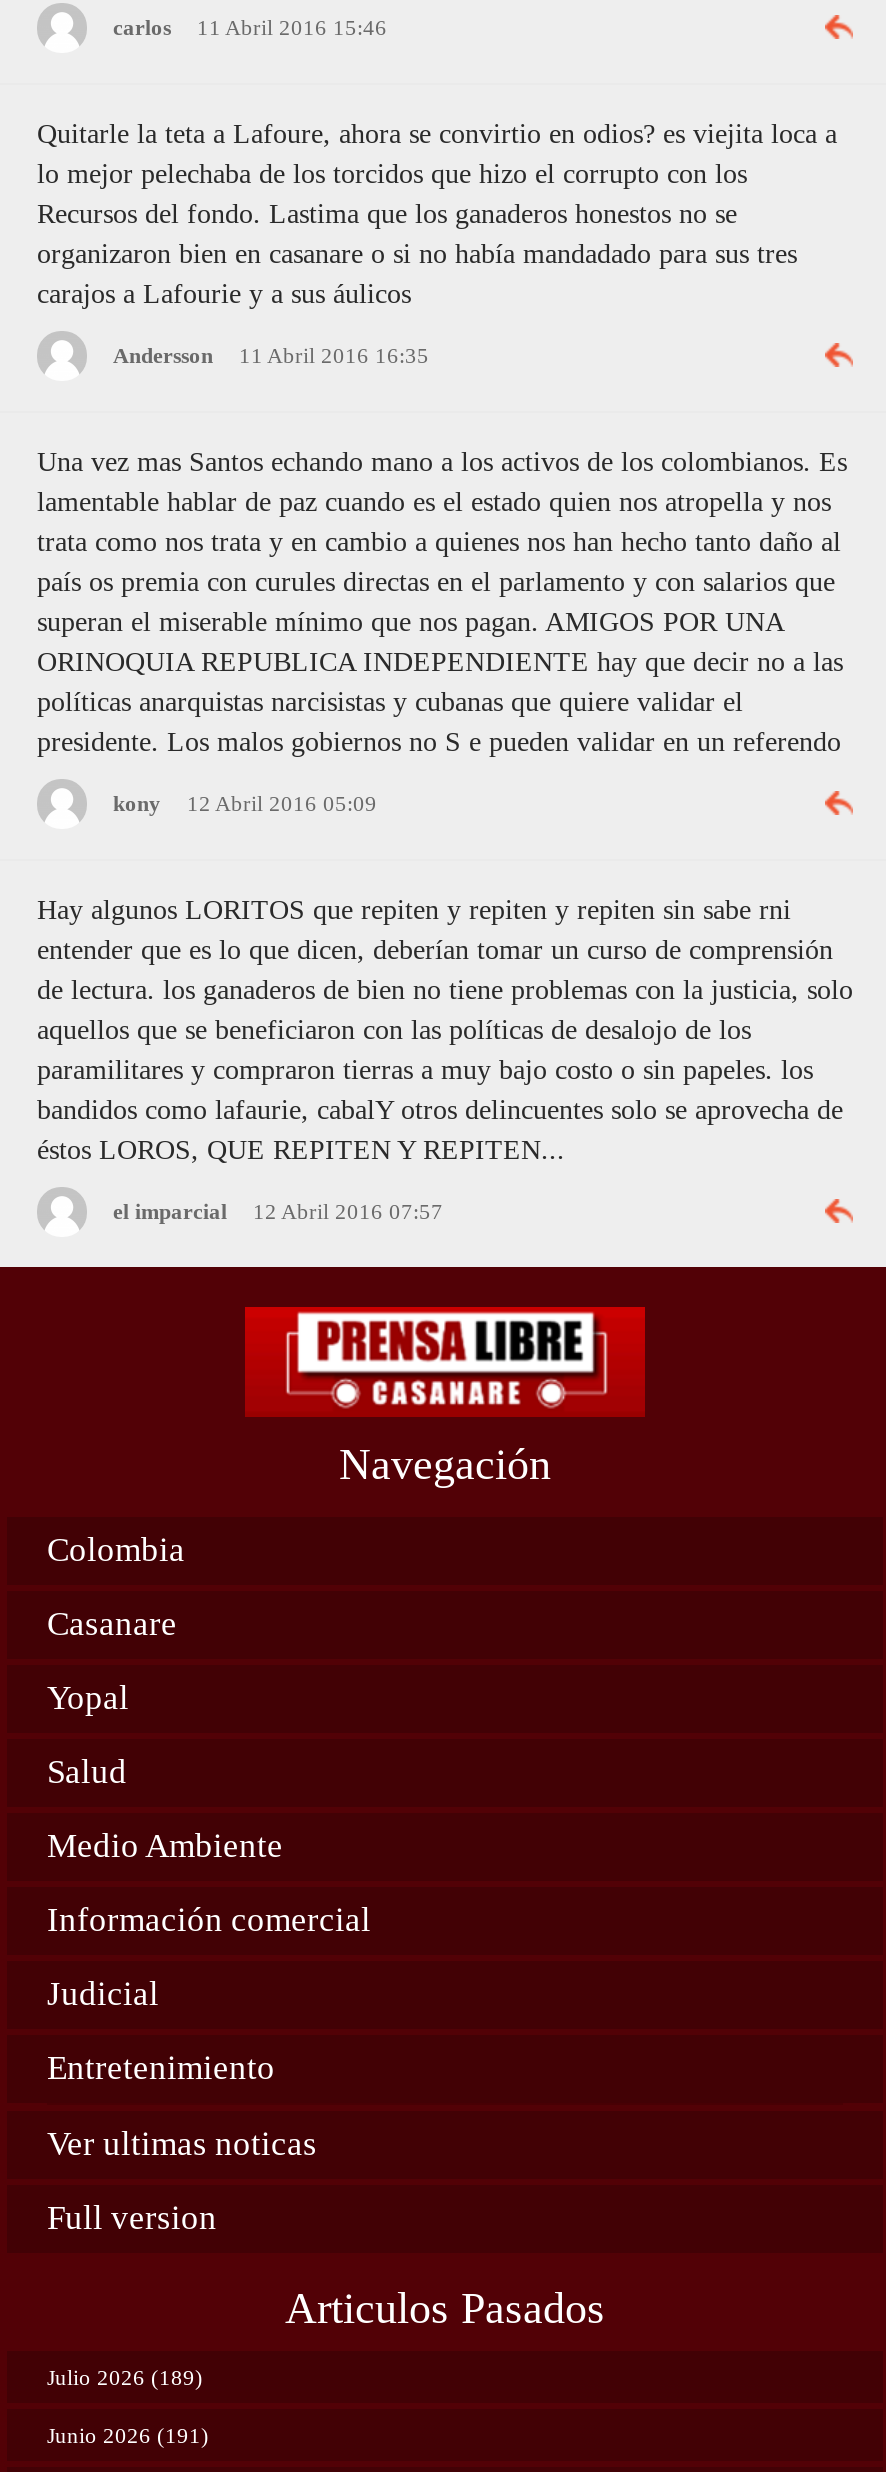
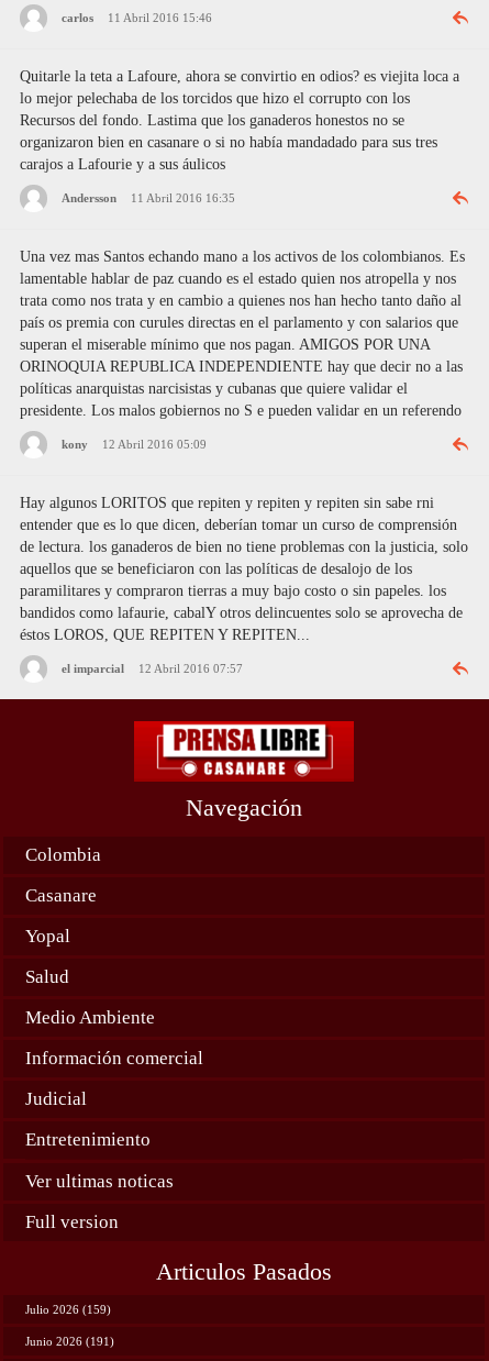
[47,2366,203,2390] Julio 2026 (189) -> [25,1303,111,1316] Julio 2026 (159)

